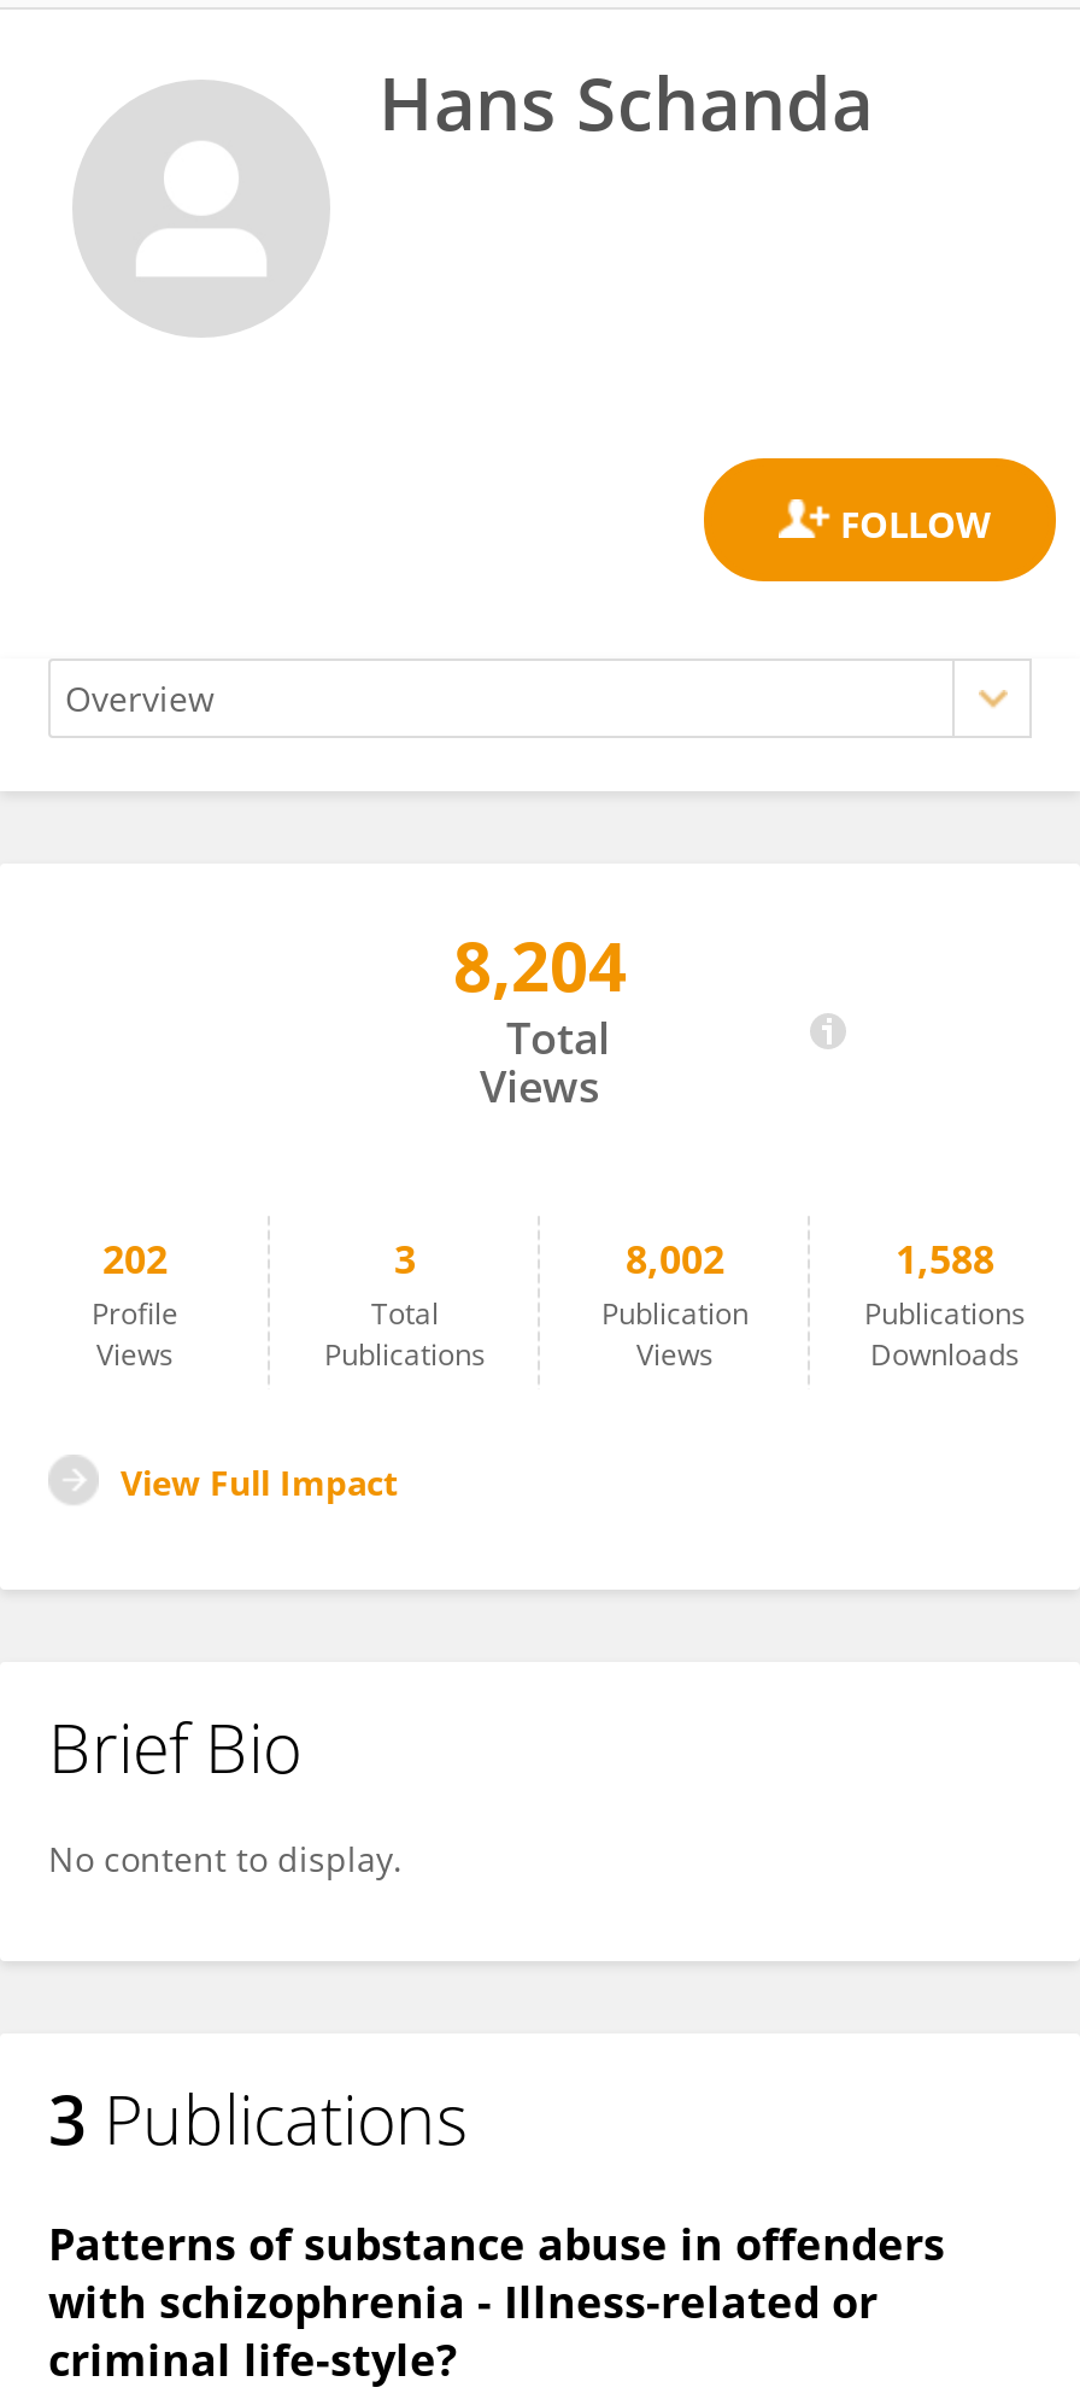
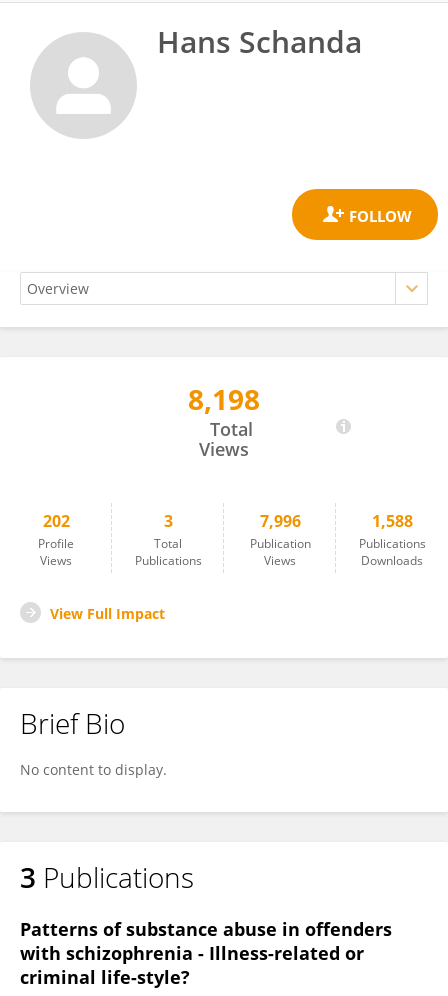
[453,919,627,1011] 8,204 -> [188,380,260,418] 8,198
[626,1233,724,1286] 8,002 -> [259,510,300,532] 7,996

